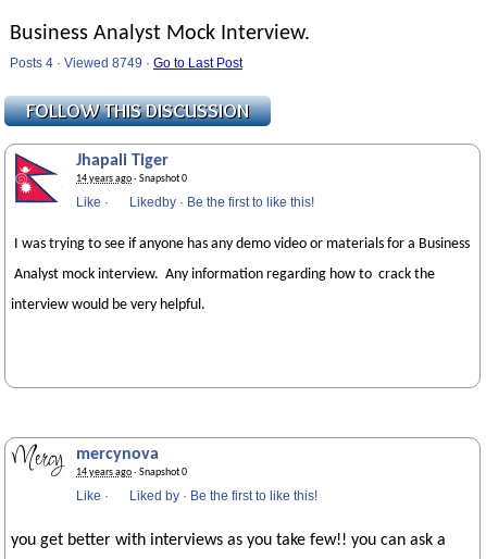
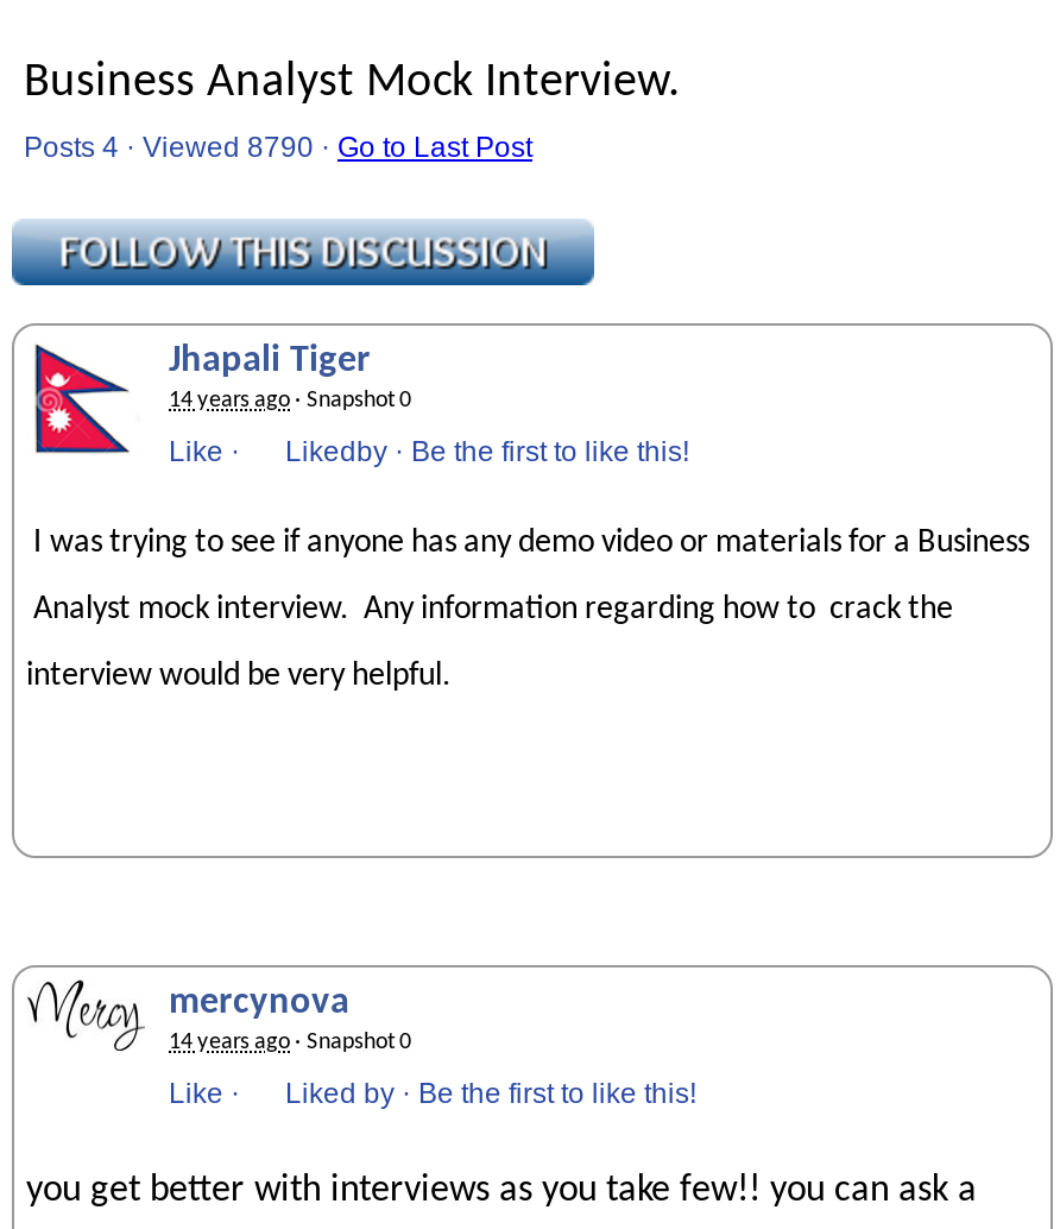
[10,55,242,71] Posts 4 · Viewed 8749 · Go to Last Post -> [24,131,532,164] Posts 4 · Viewed 8790 · Go to Last Post

